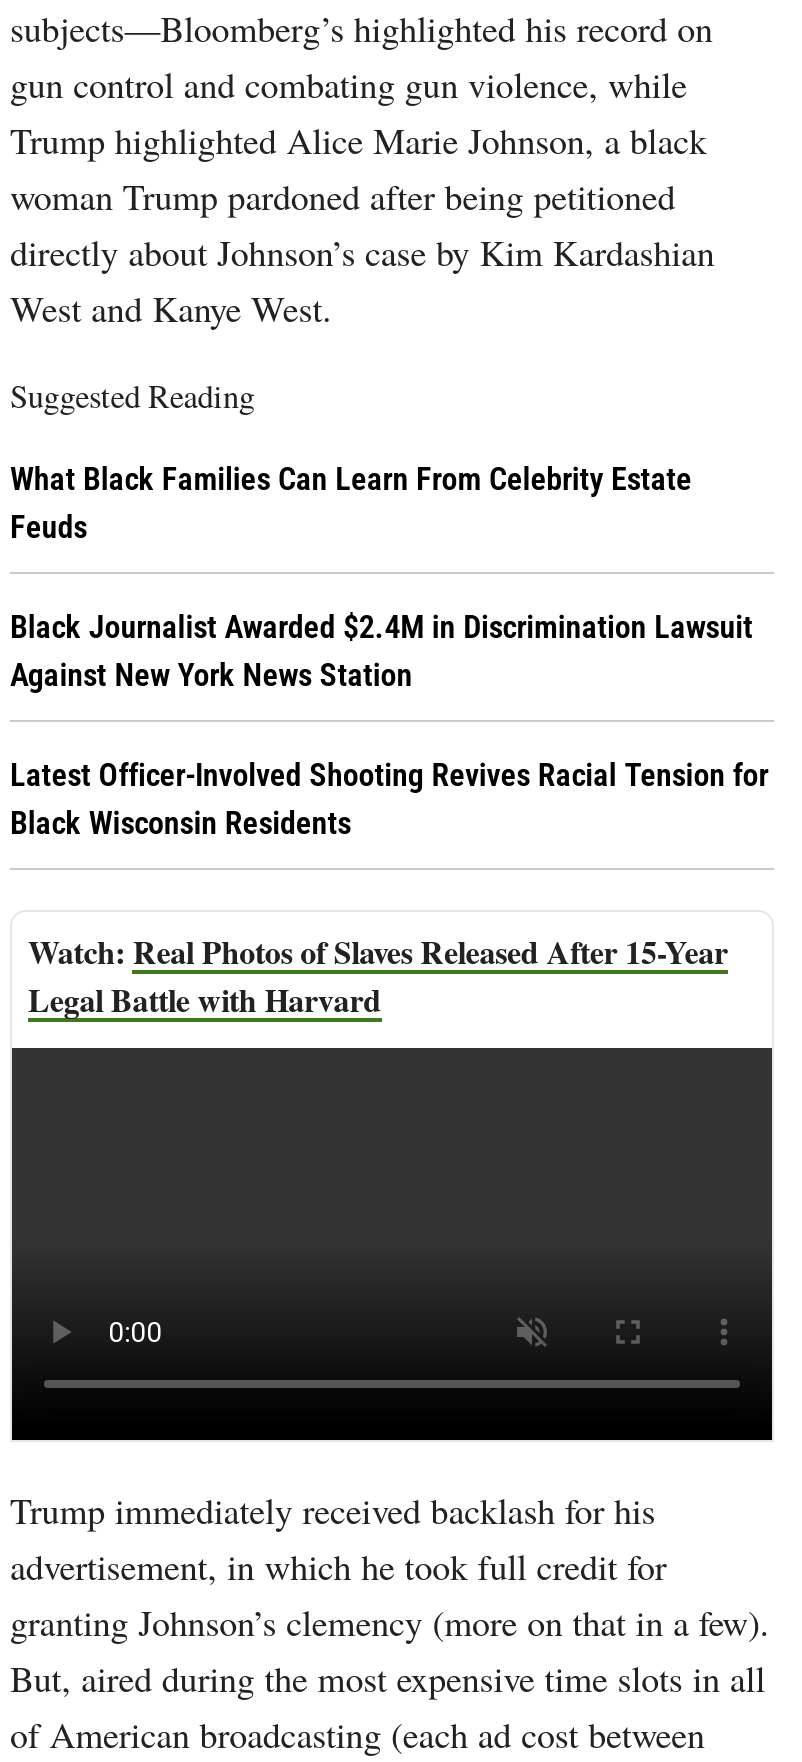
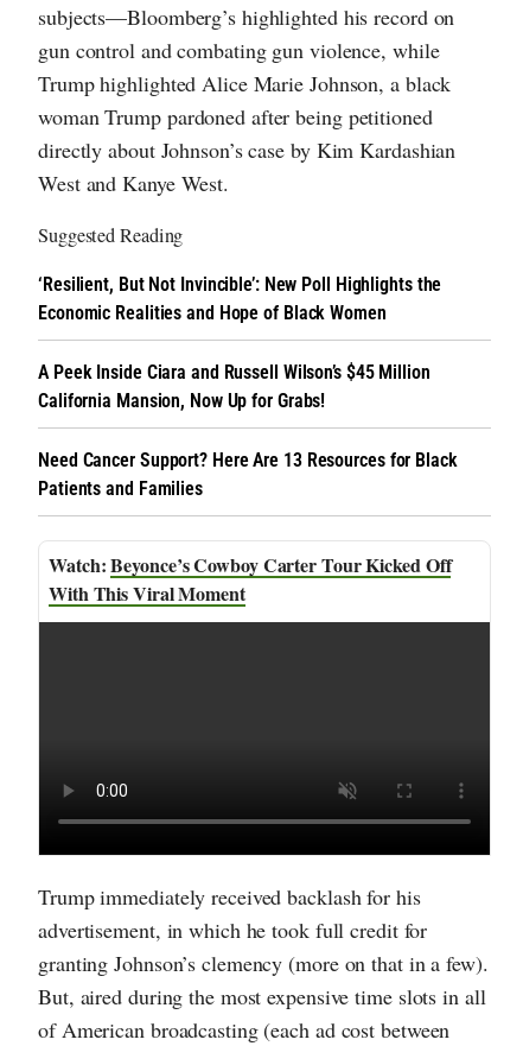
[10,460,692,546] What Black Families Can Learn From Celebrity Estate | Feuds -> [38,273,442,324] ‘Resilient, But Not Invincible’: New Poll Highlights the | Economic Realities and Hope of Black Women
[10,608,753,694] Black Journalist Awarded $2.4M in Discrimination Lawsuit | Against New York News Station -> [38,361,430,412] A Peek Inside Ciara and Russell Wilson’s $45 Million | California Mansion, Now Up for Grabs!
[10,756,768,842] Latest Officer-Involved Shooting Revives Racial Tension for | Black Wisconsin Residents -> [38,449,458,500] Need Cancer Support? Here Are 13 Resources for Black | Patients and Families
[28,928,728,1022] Real Photos of Slaves Released After 15-Year | Legal Battle with Harvard -> [49,551,451,607] Beyonce’s Cowboy Carter Tour Kicked Off | With This Viral Moment

